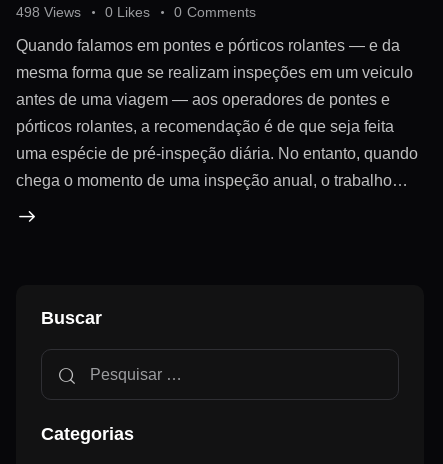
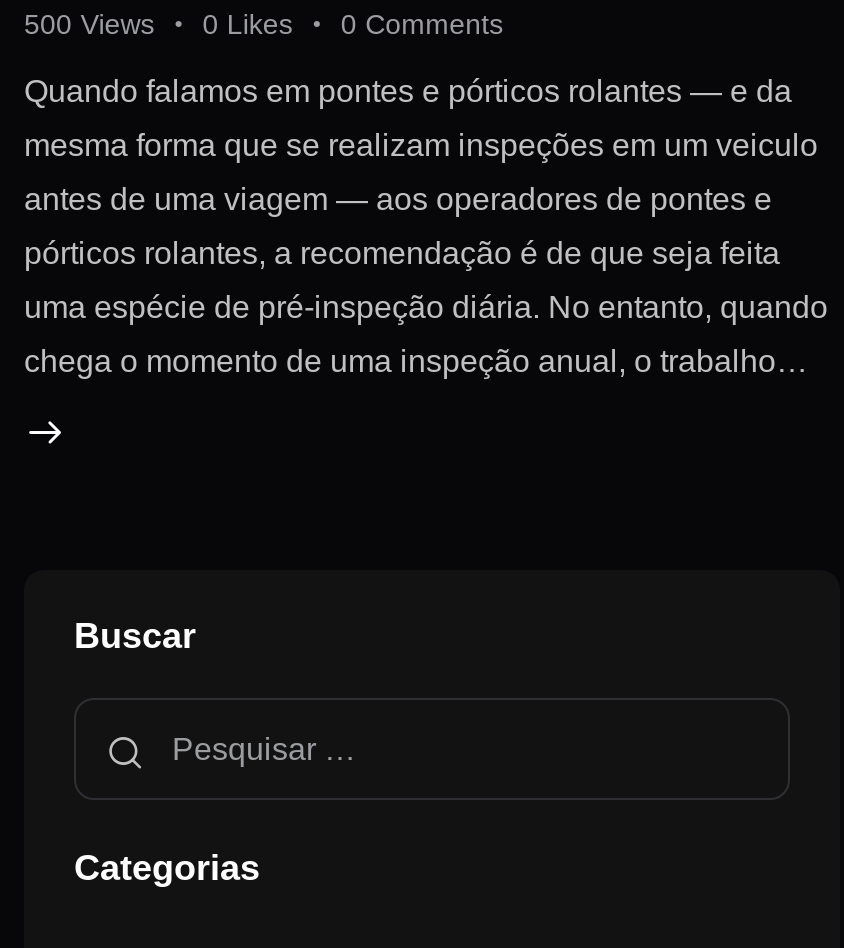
[16,4,256,20] 498 Views 0 Likes 0 Comments -> [24,8,503,40] 500 Views 0 Likes 0 Comments

